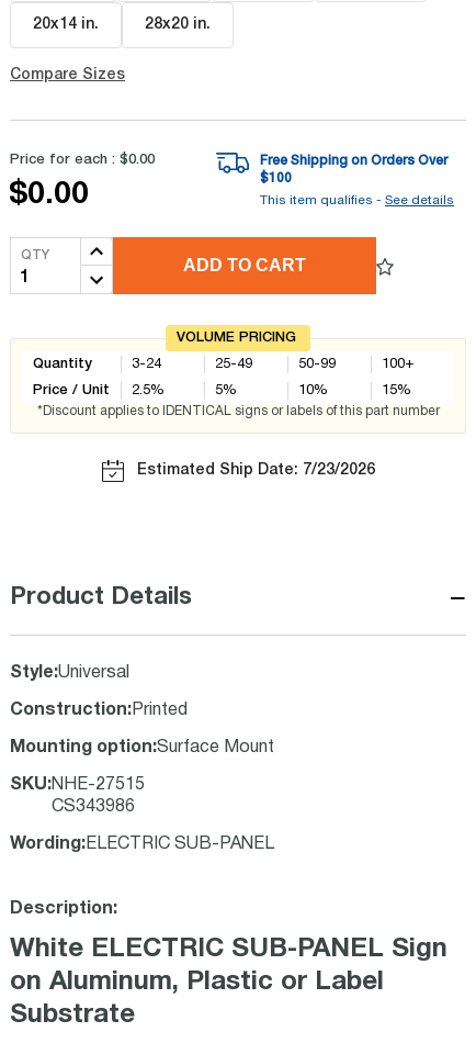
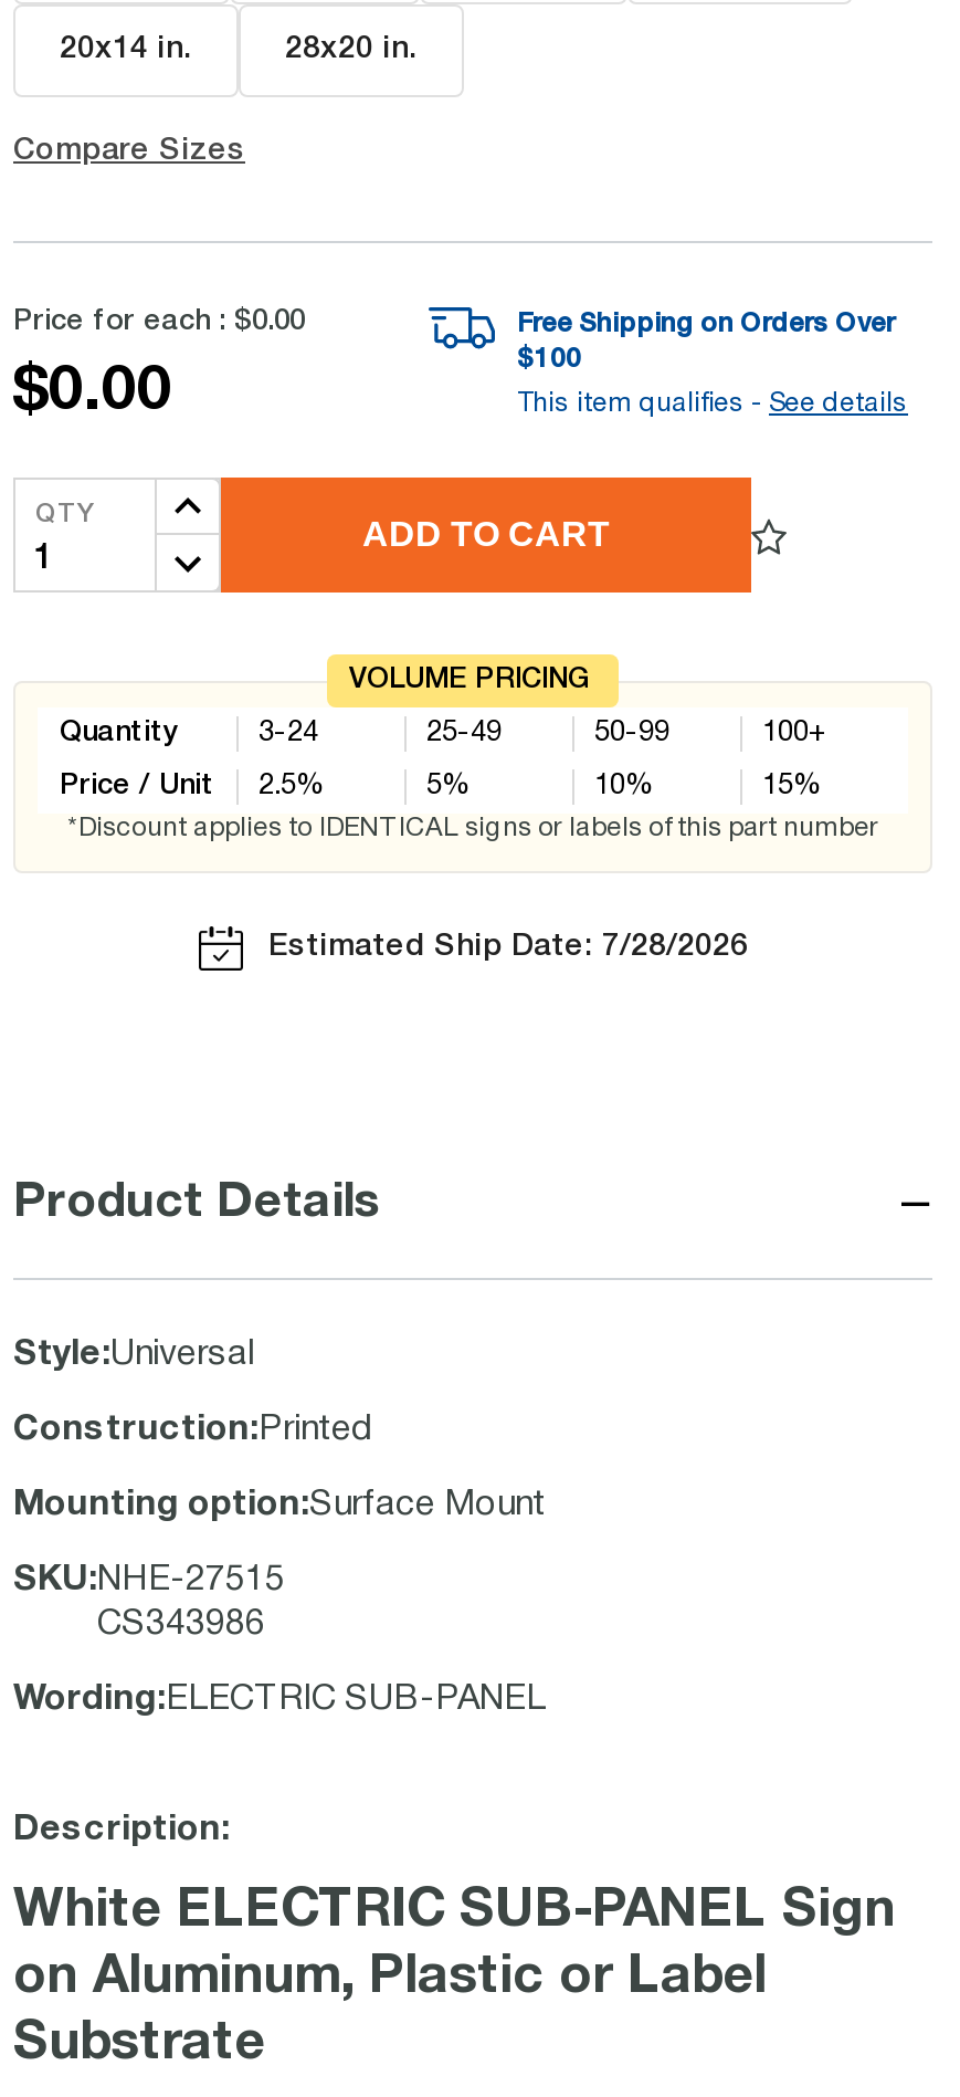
[137,463,375,478] Estimated Ship Date: 7/23/2026 -> [268,933,748,962] Estimated Ship Date: 7/28/2026

